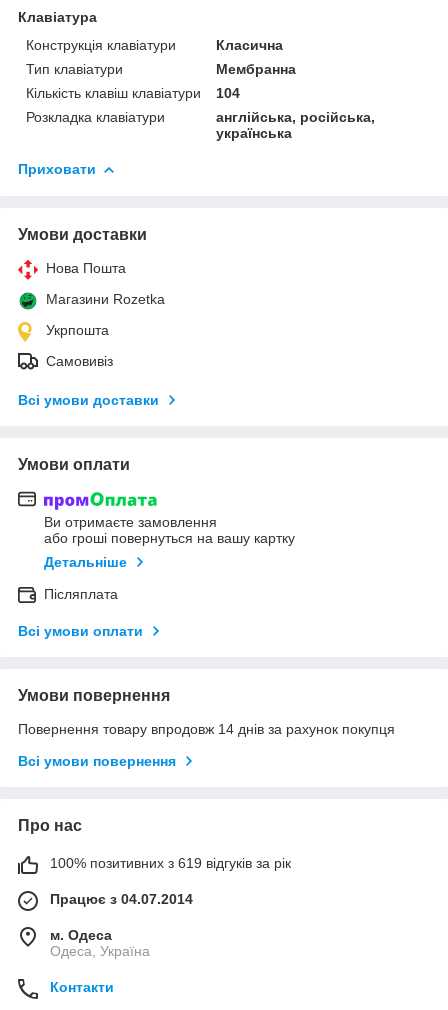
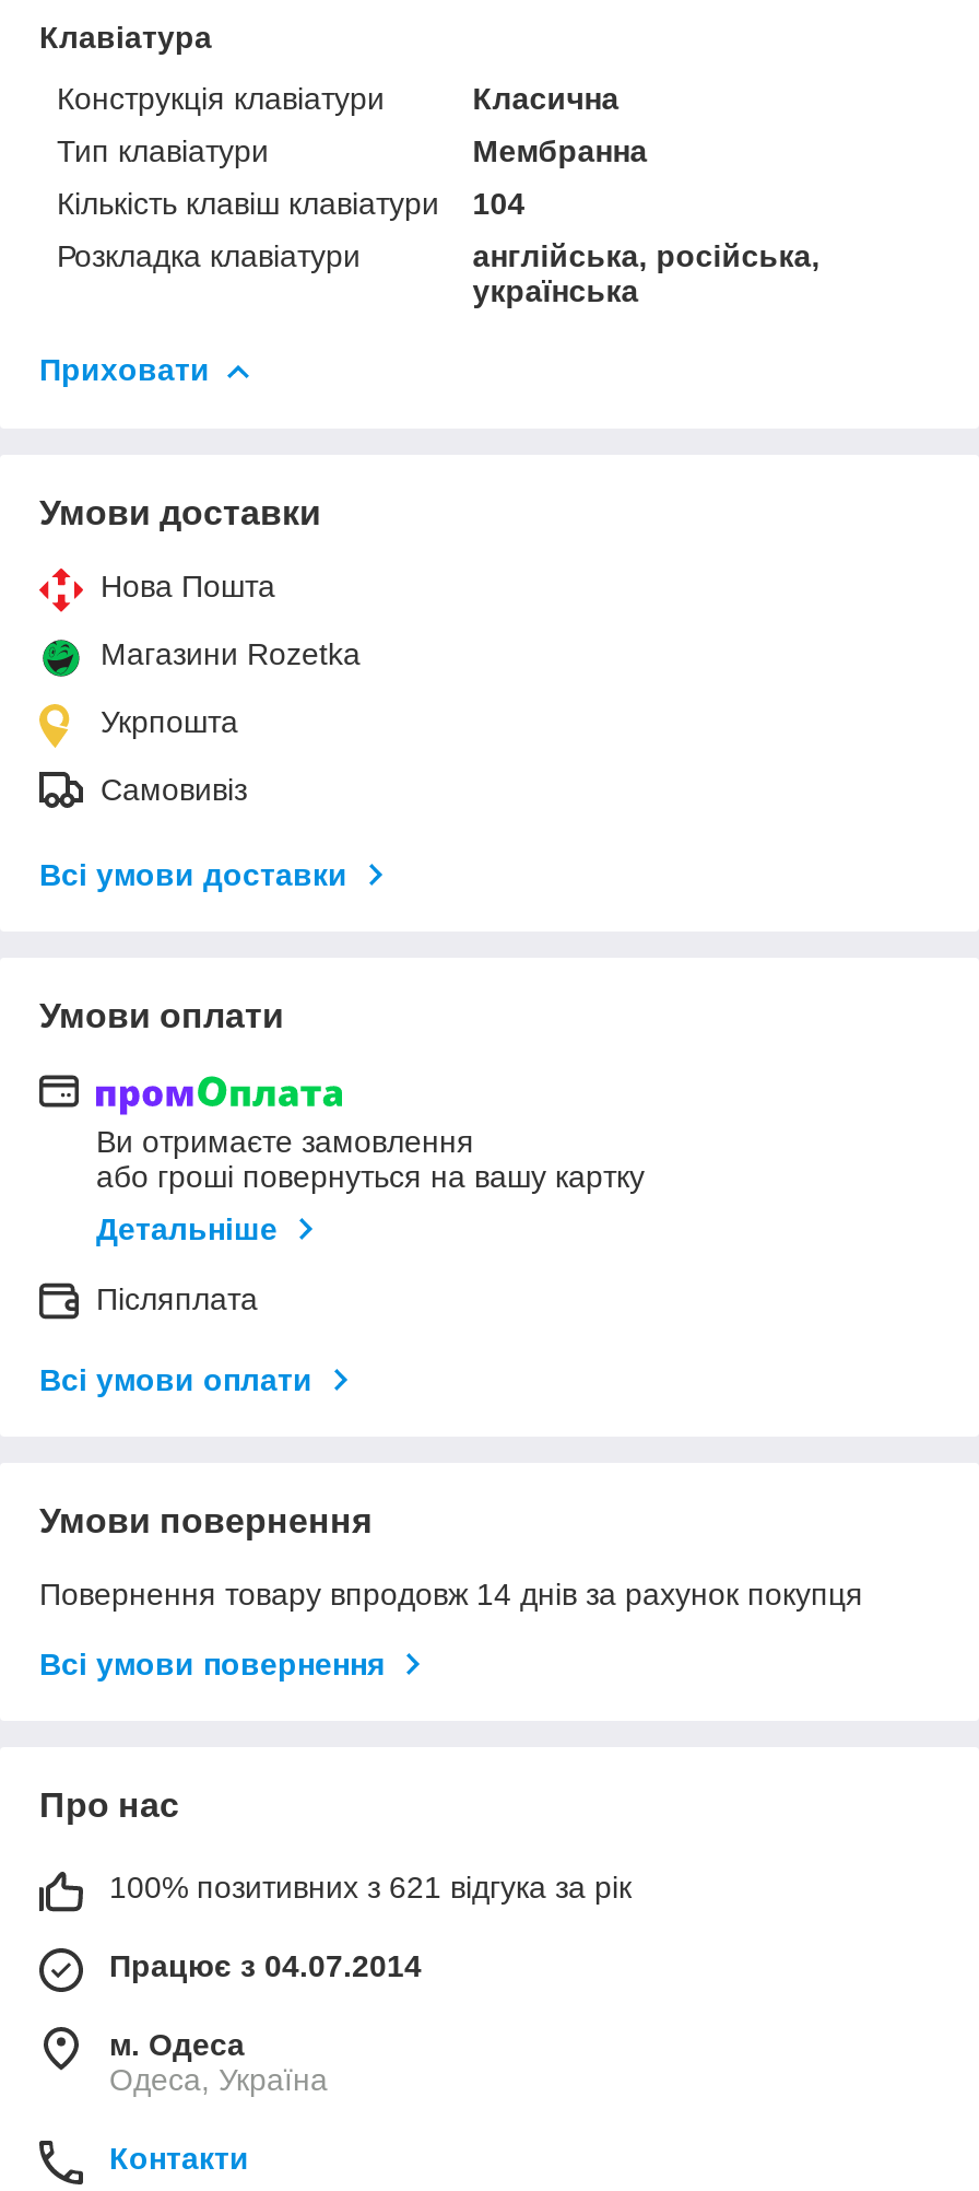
[50,855,291,871] 100% позитивних з 619 відгуків за рік -> [109,1870,632,1905] 100% позитивних з 621 відгука за рік

